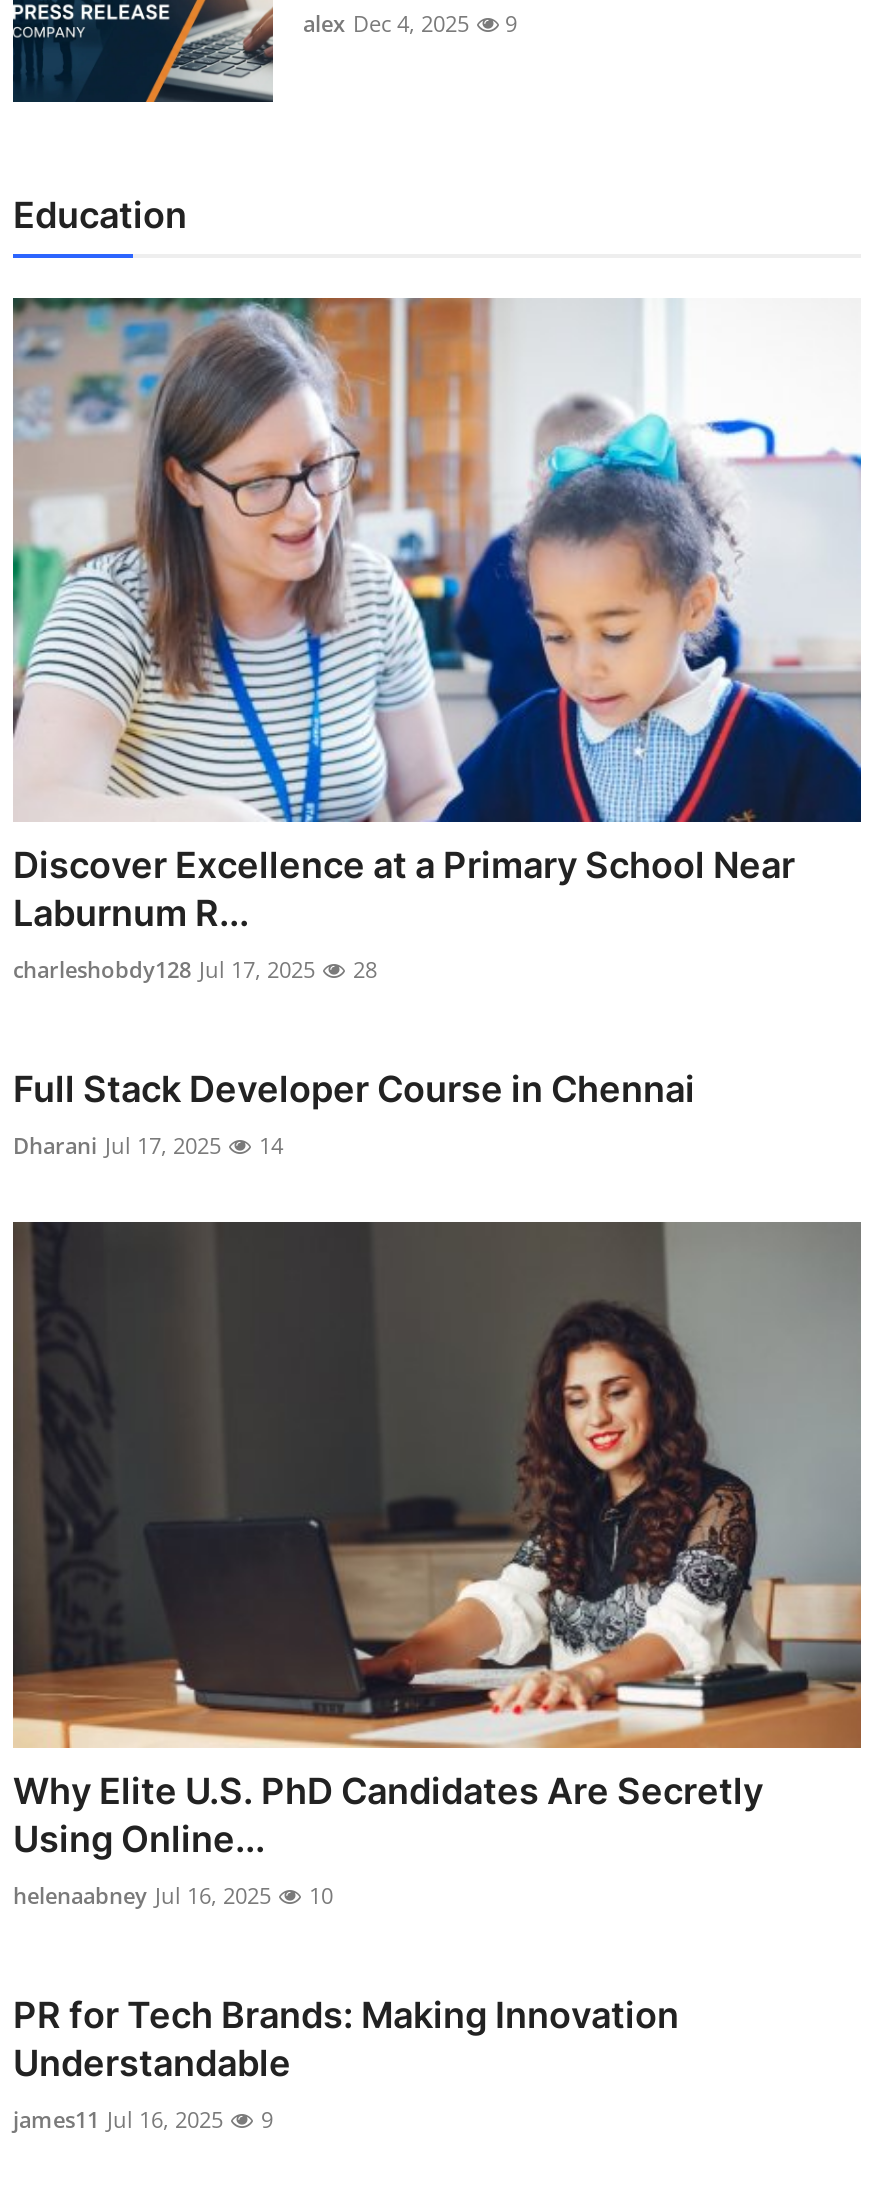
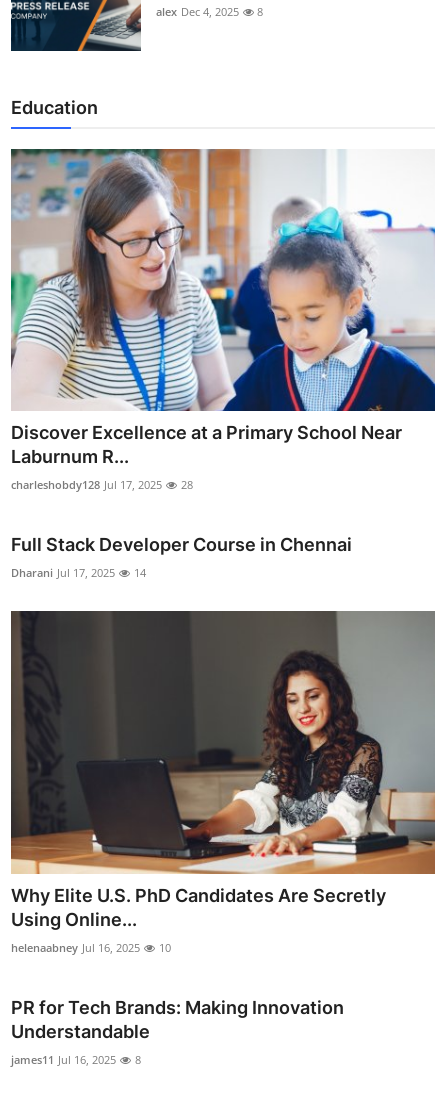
[303,8,517,38] alex Dec 4, 2025 9 -> [156,4,263,19] alex Dec 4, 2025 8
[13,2104,273,2134] james11 Jul 16, 2025 9 -> [11,1052,141,1067] james11 Jul 16, 2025 8

